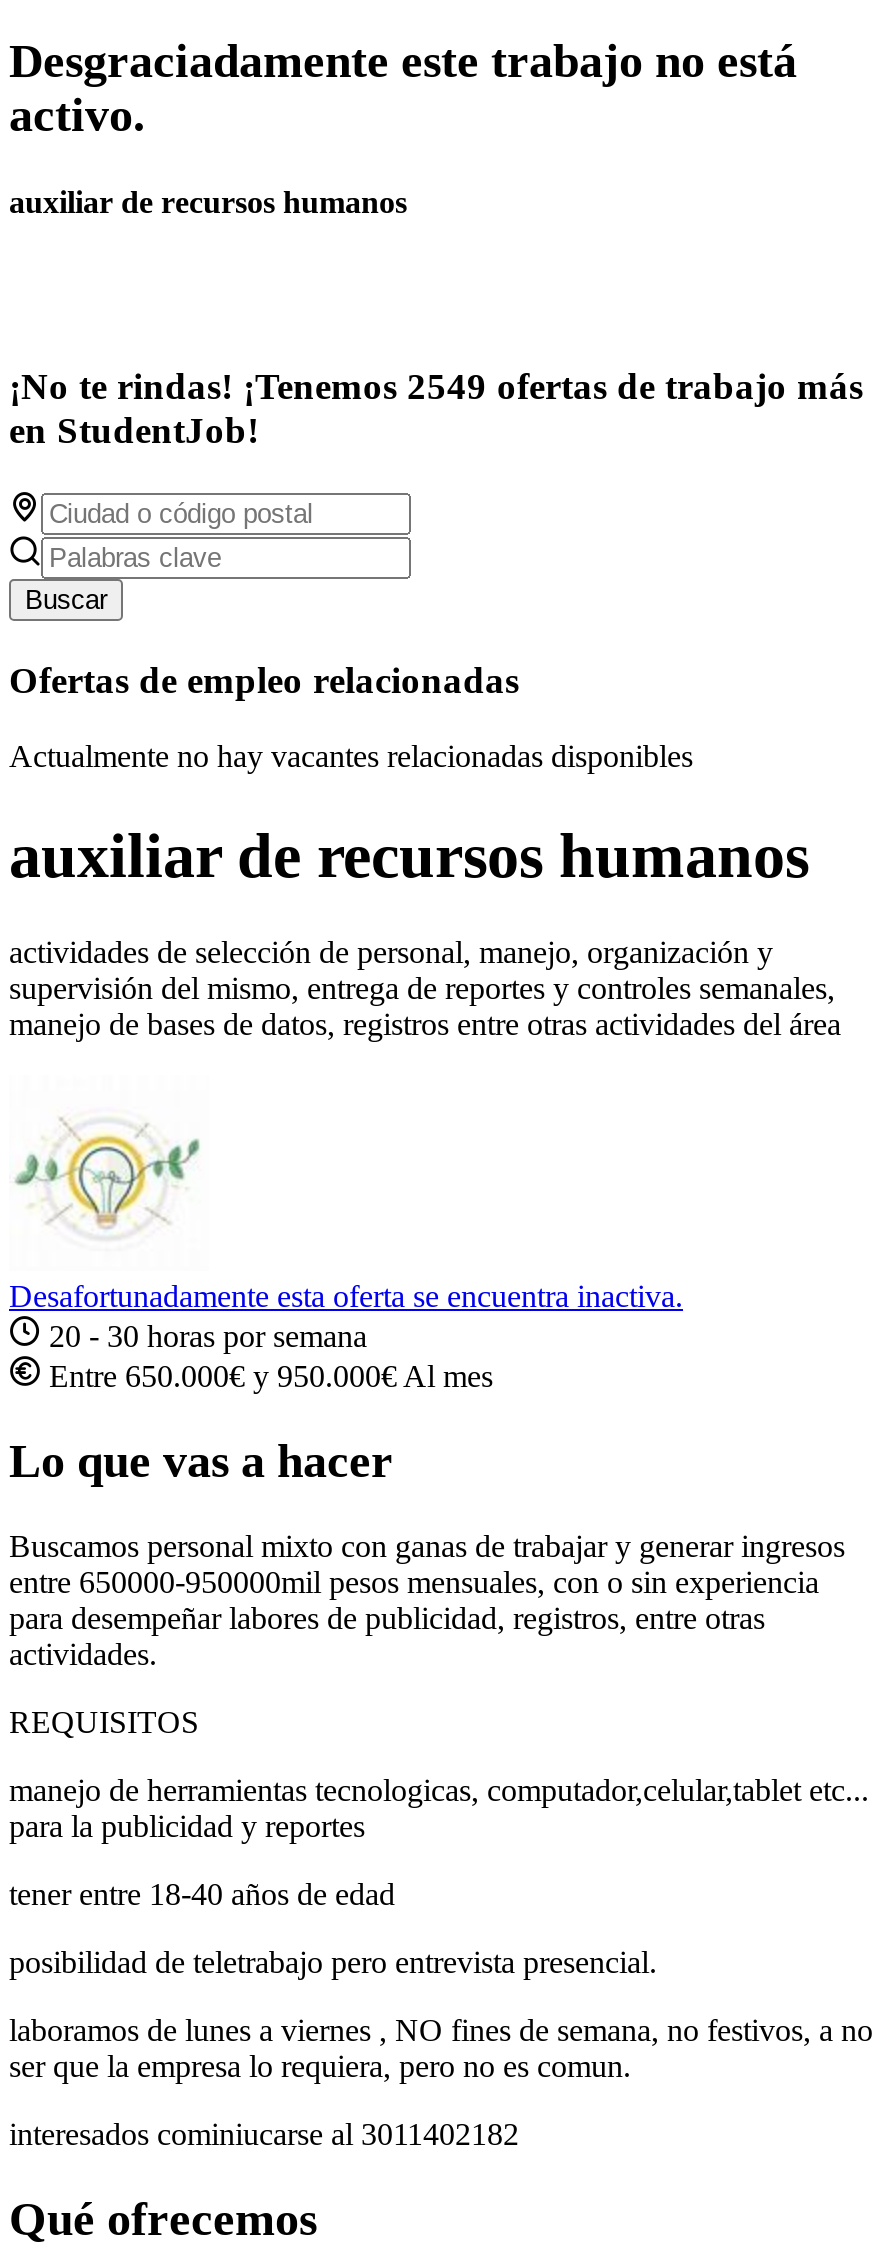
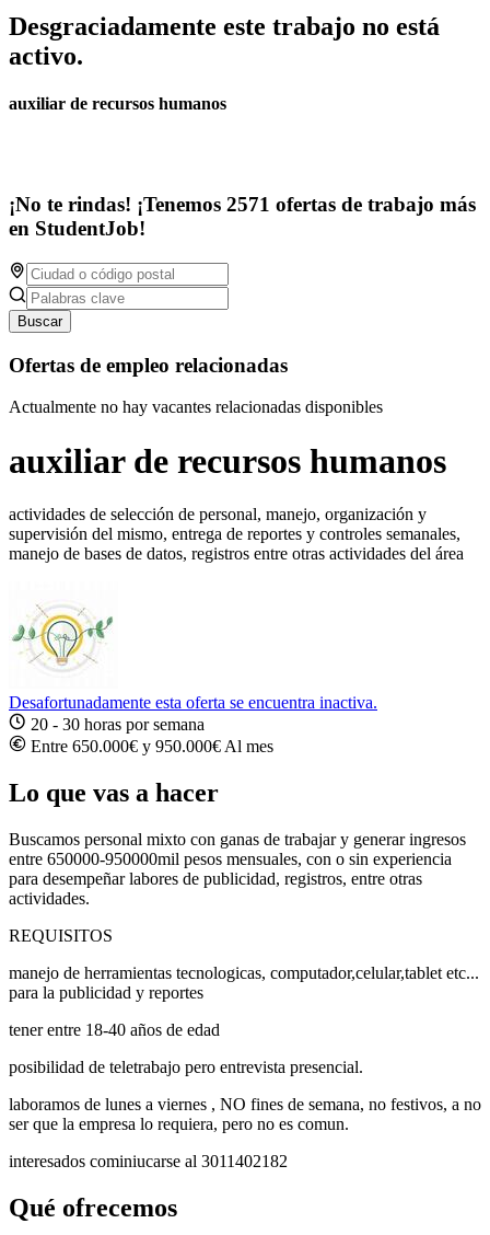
[9,365,863,407] ¡No te rindas! ¡Tenemos 2549 ofertas de trabajo más -> [9,193,476,216] ¡No te rindas! ¡Tenemos 2571 ofertas de trabajo más

